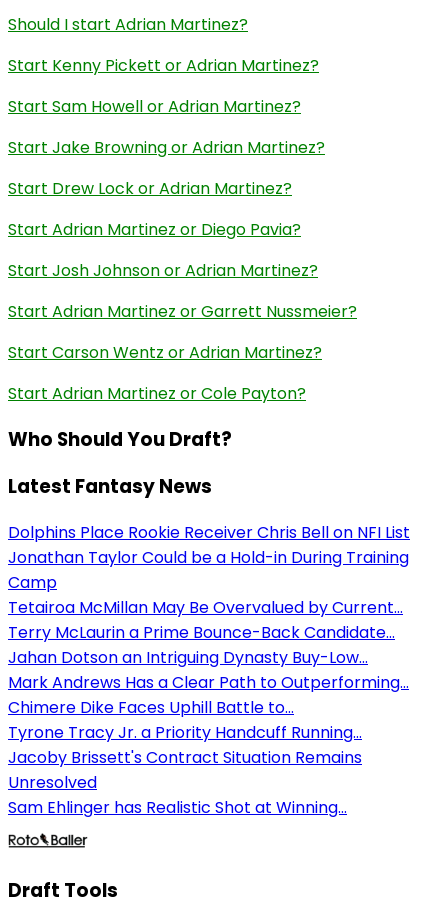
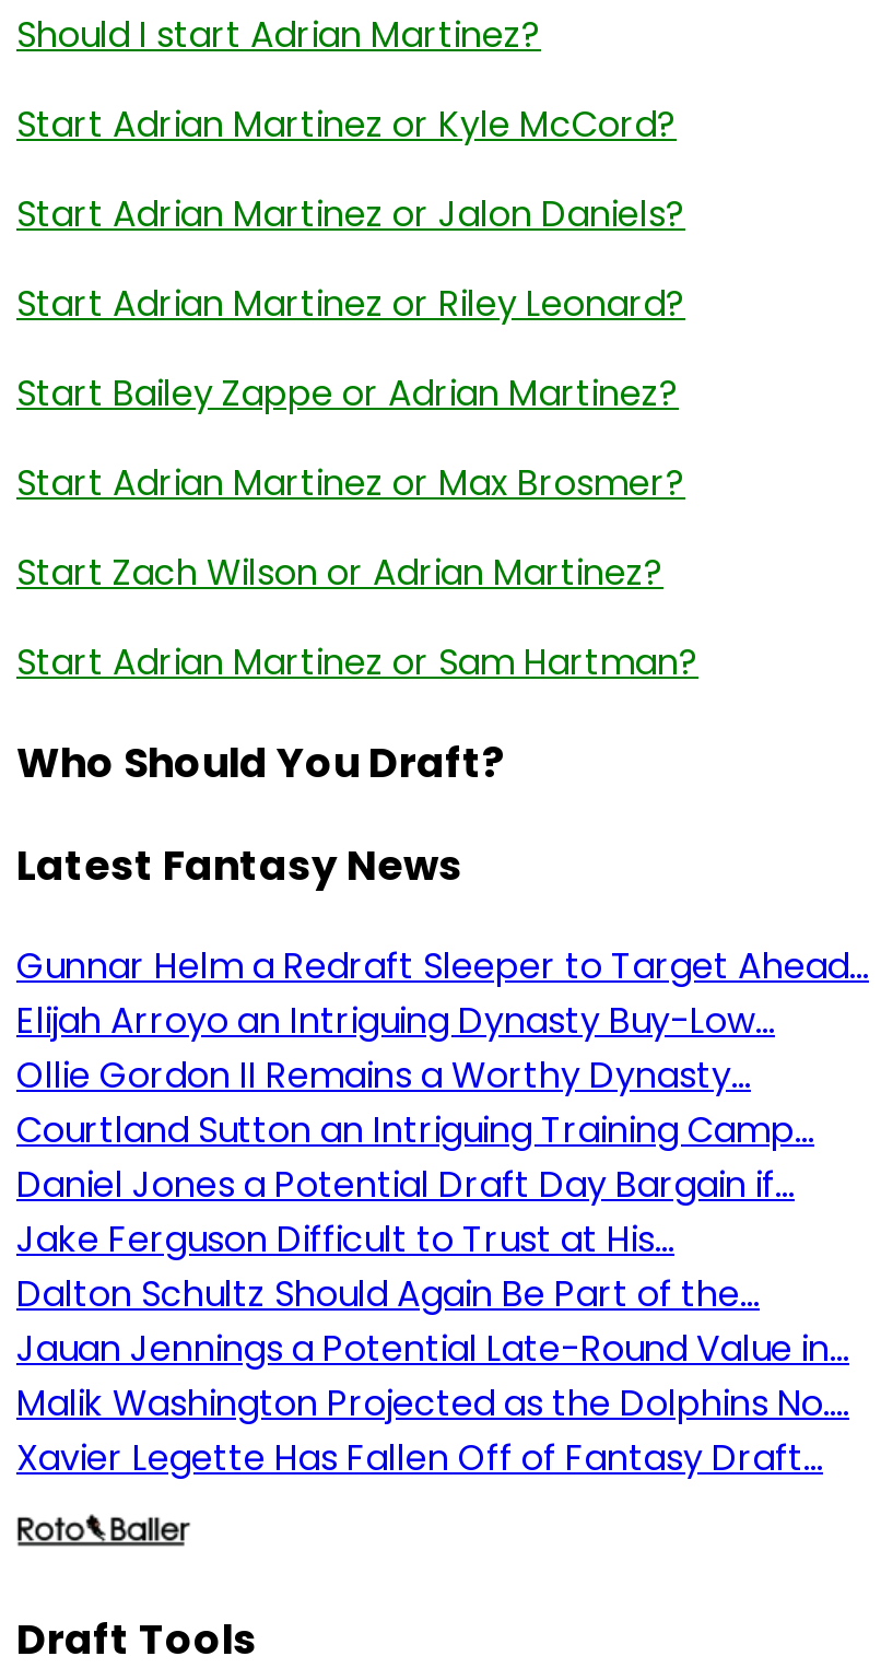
[8,54,357,405] Start Kenny Pickett or Adrian Martinez? | Start Sam Howell or Adrian Martinez? | Start Jake Browning or Adrian Martinez? | Start Drew Lock or Adrian Martinez? | Start Adrian Martinez or Diego Pavia? | Start Josh Johnson or Adrian Martinez? | Start Adrian Martinez or Garrett Nussmeier? | Start Carson Wentz or Adrian Martinez? | Start Adrian Martinez or Cole Payton? -> [16,99,698,687] Start Adrian Martinez or Kyle McCord? | Start Adrian Martinez or Jalon Daniels? | Start Adrian Martinez or Riley Leonard? | Start Bailey Zappe or Adrian Martinez? | Start Adrian Martinez or Max Brosmer? | Start Zach Wilson or Adrian Martinez? | Start Adrian Martinez or Sam Hartman?
[8,521,410,819] Dolphins Place Rookie Receiver Chris Bell on NFI List | Jonathan Taylor Could be a Hold-in During Training | Camp | Tetairoa McMillan May Be Overvalued by Current... | Terry McLaurin a Prime Bounce-Back Candidate... | Jahan Dotson an Intriguing Dynasty Buy-Low... | Mark Andrews Has a Clear Path to Outperforming... | Chimere Dike Faces Uphill Battle to... | Tyrone Tracy Jr. a Priority Handcuff Running... | Jacoby Brissett's Contract Situation Remains | Unresolved | Sam Ehlinger has Realistic Shot at Winning... -> [16,941,869,1483] Gunnar Helm a Redraft Sleeper to Target Ahead... | Elijah Arroyo an Intriguing Dynasty Buy-Low... | Ollie Gordon II Remains a Worthy Dynasty... | Courtland Sutton an Intriguing Training Camp... | Daniel Jones a Potential Draft Day Bargain if... | Jake Ferguson Difficult to Trust at His... | Dalton Schultz Should Again Be Part of the... | Jauan Jennings a Potential Late-Round Value in... | Malik Washington Projected as the Dolphins No.... | Xavier Legette Has Fallen Off of Fantasy Draft...

